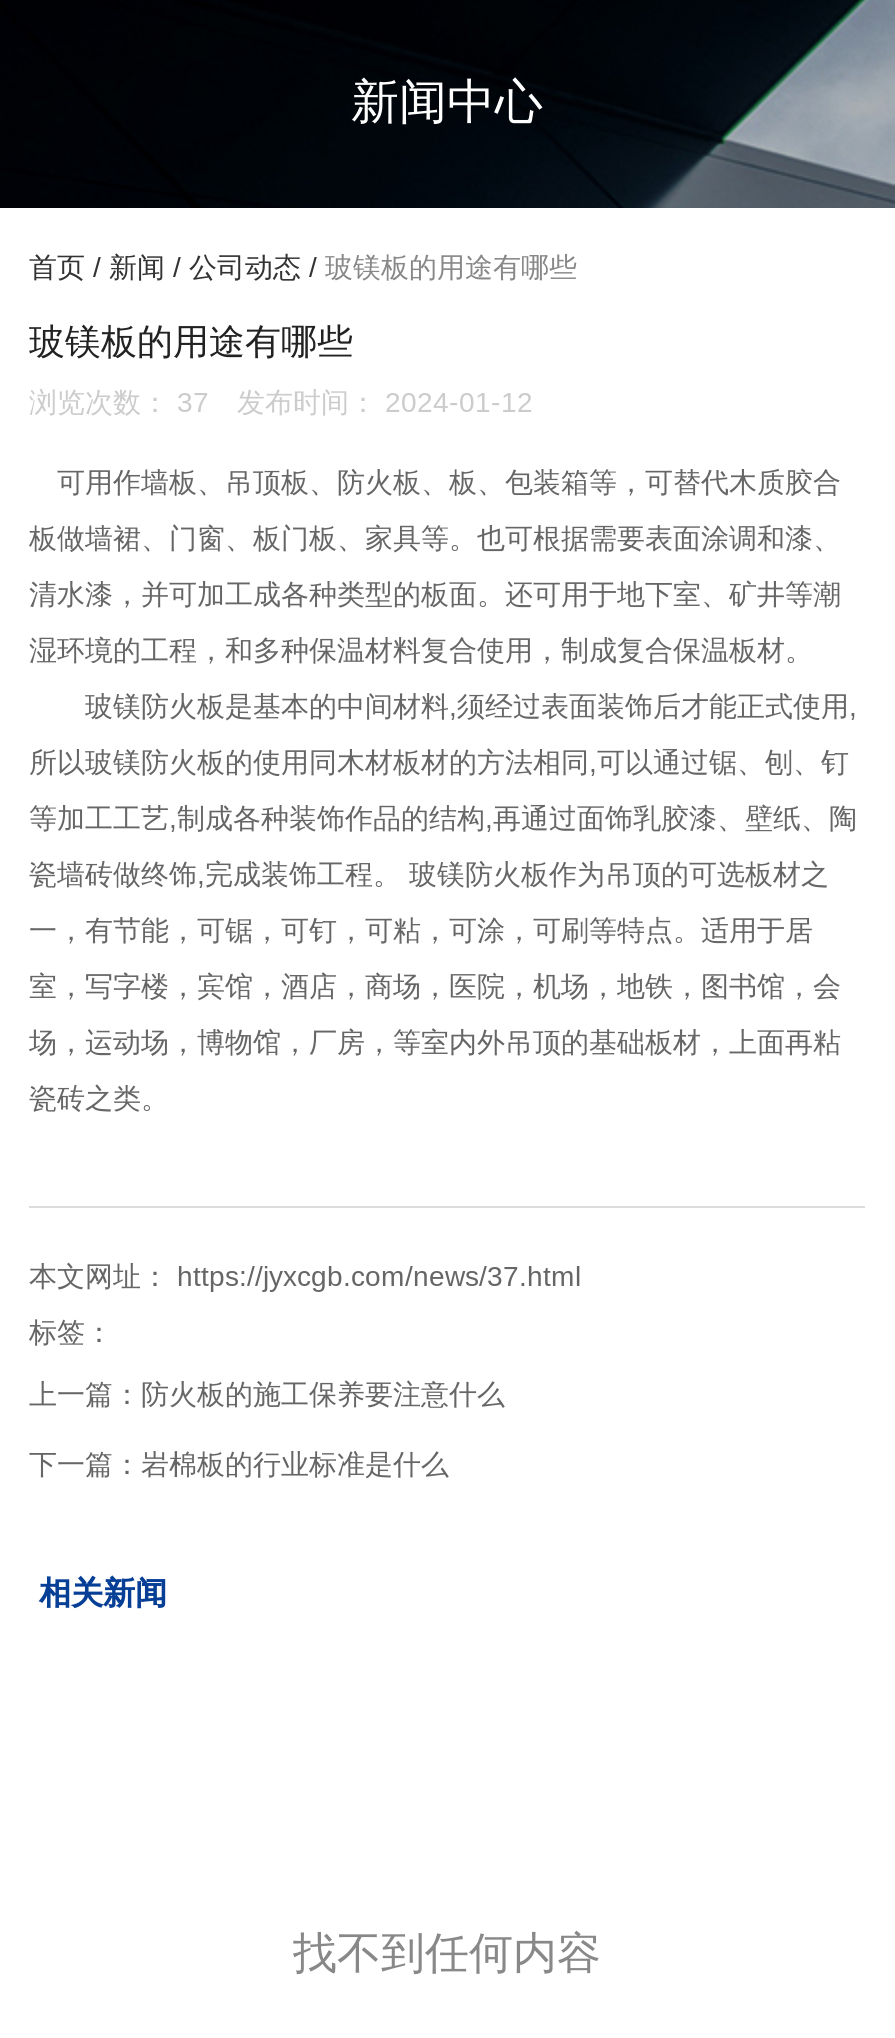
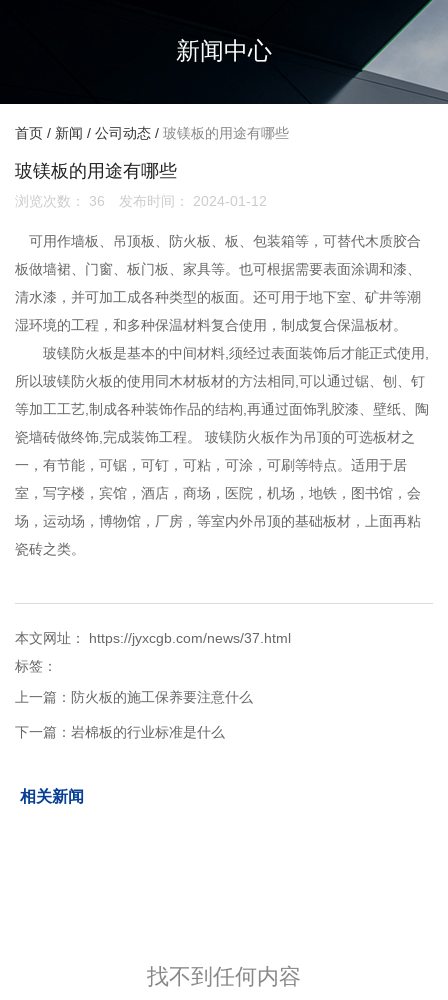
[29,387,533,419] 浏览次数：37 发布时间： 2024-01-12 -> [15,193,267,209] 浏览次数：36 发布时间： 2024-01-12

